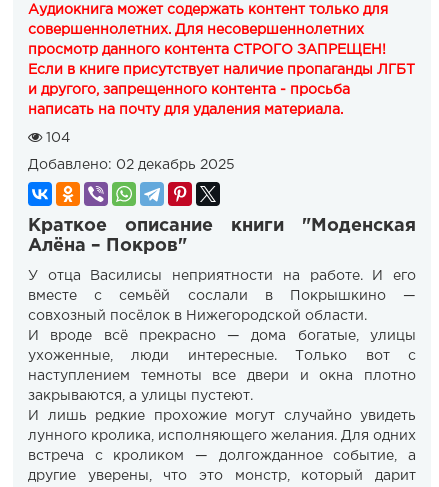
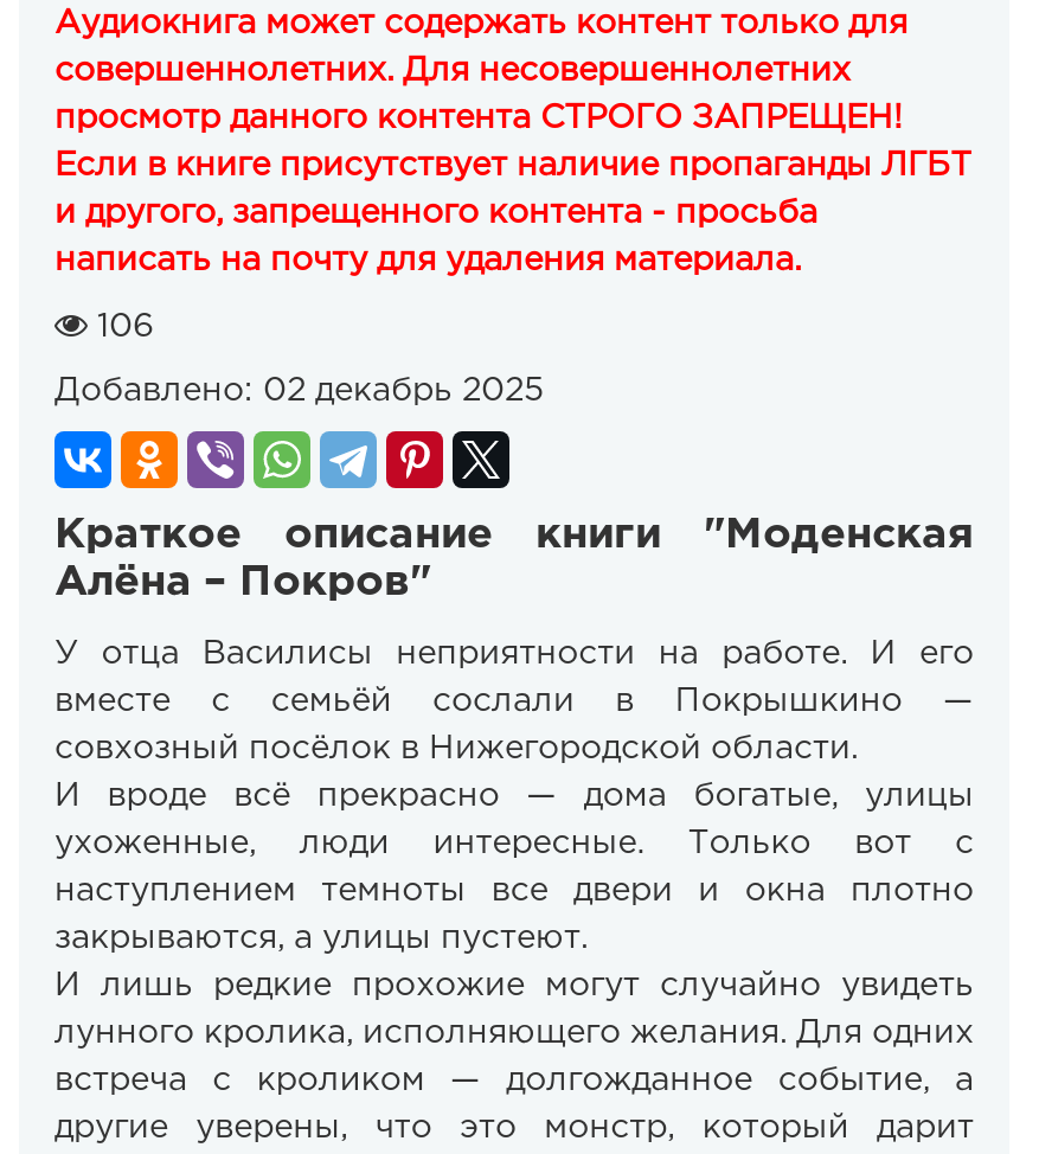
[42,132,70,144] 104 -> [88,313,154,341] 106

